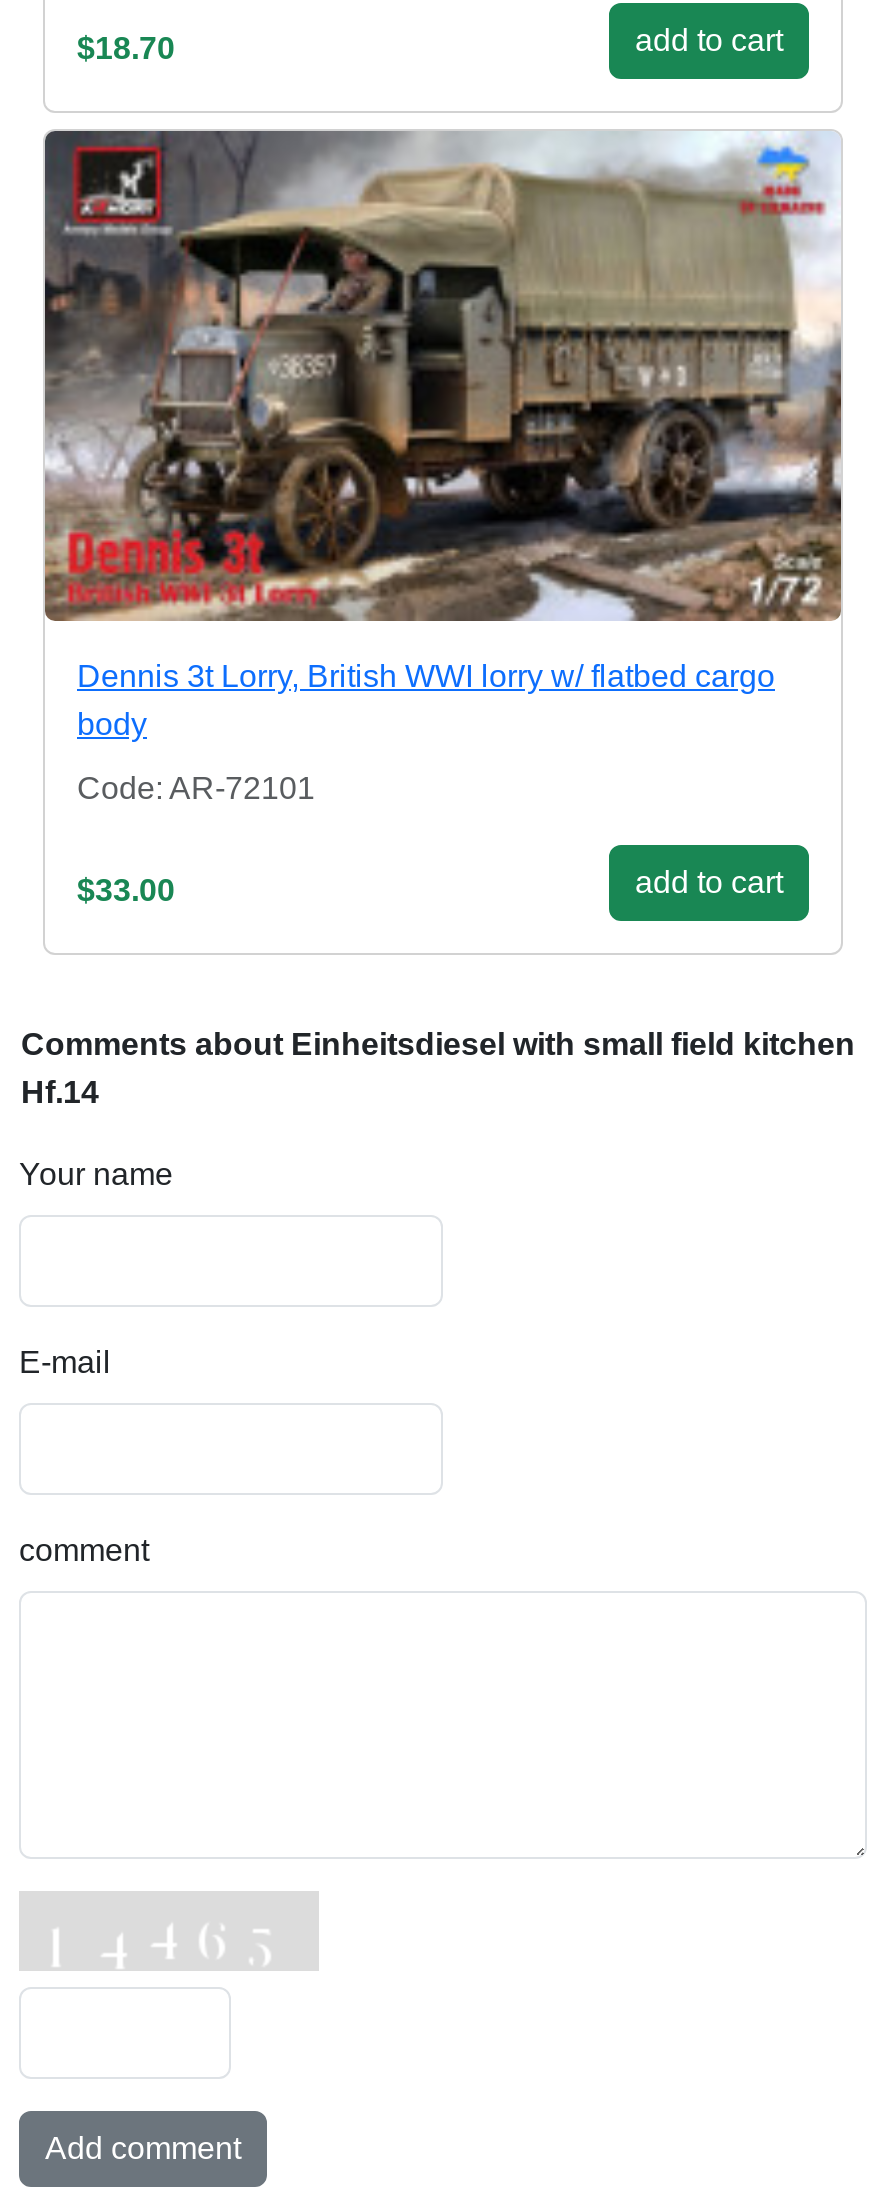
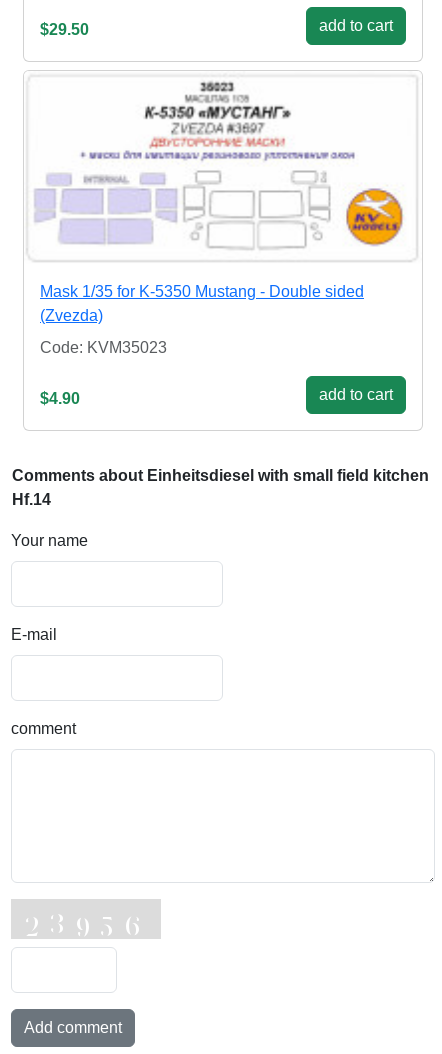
[77,31,175,65] $18.70 -> [40,20,89,37] $29.50
[43,130,843,741] [image] | Dennis 3t Lorry, British WWI lorry w/ flatbed cargo | body -> [24,70,422,323] [image] | Mask 1/35 for K-5350 Mustang - Double sided | (Zvezda)
[77,771,315,805] Code: AR-72101 -> [40,338,167,355] Code: KVM35023
[77,873,175,907] $33.00 -> [40,389,80,406] $4.90

